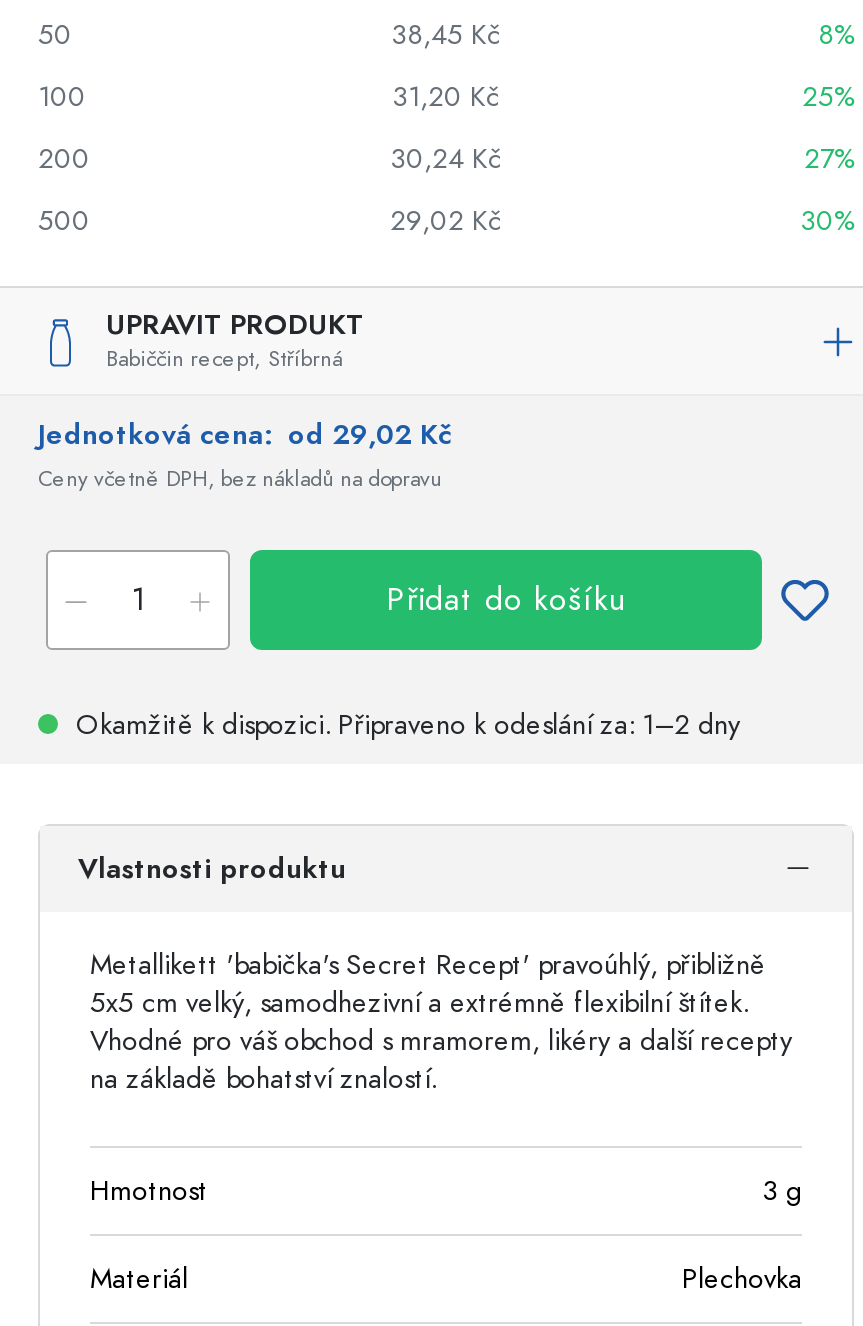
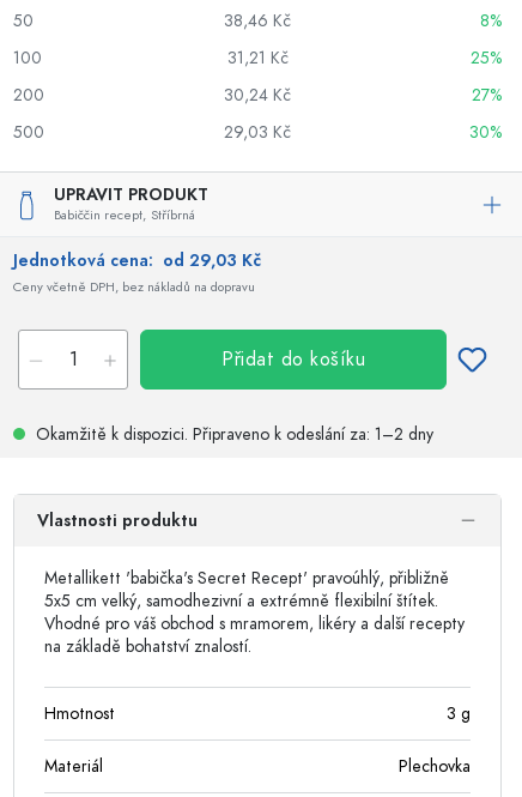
[391,16,501,54] 38,45 Kč -> [224,10,291,32] 38,46 Kč
[392,78,500,116] 31,20 Kč -> [227,47,288,70] 31,21 Kč
[390,202,502,240] 29,02 Kč -> [224,121,291,144] 29,03 Kč
[38,416,452,454] Jednotková cena: od 29,02 Kč -> [13,249,261,272] Jednotková cena: od 29,03 Kč

